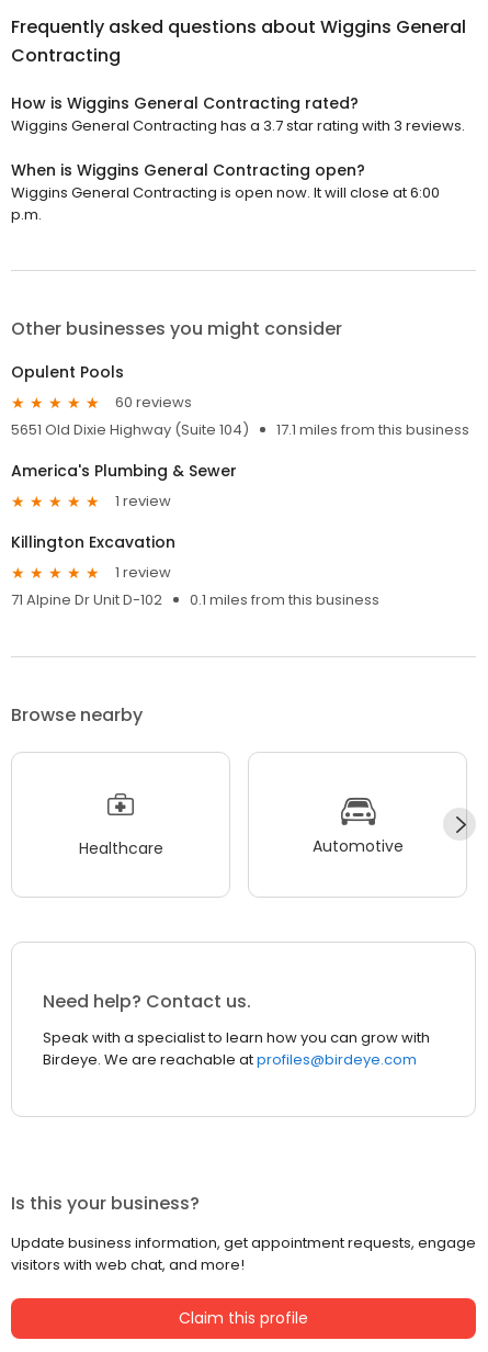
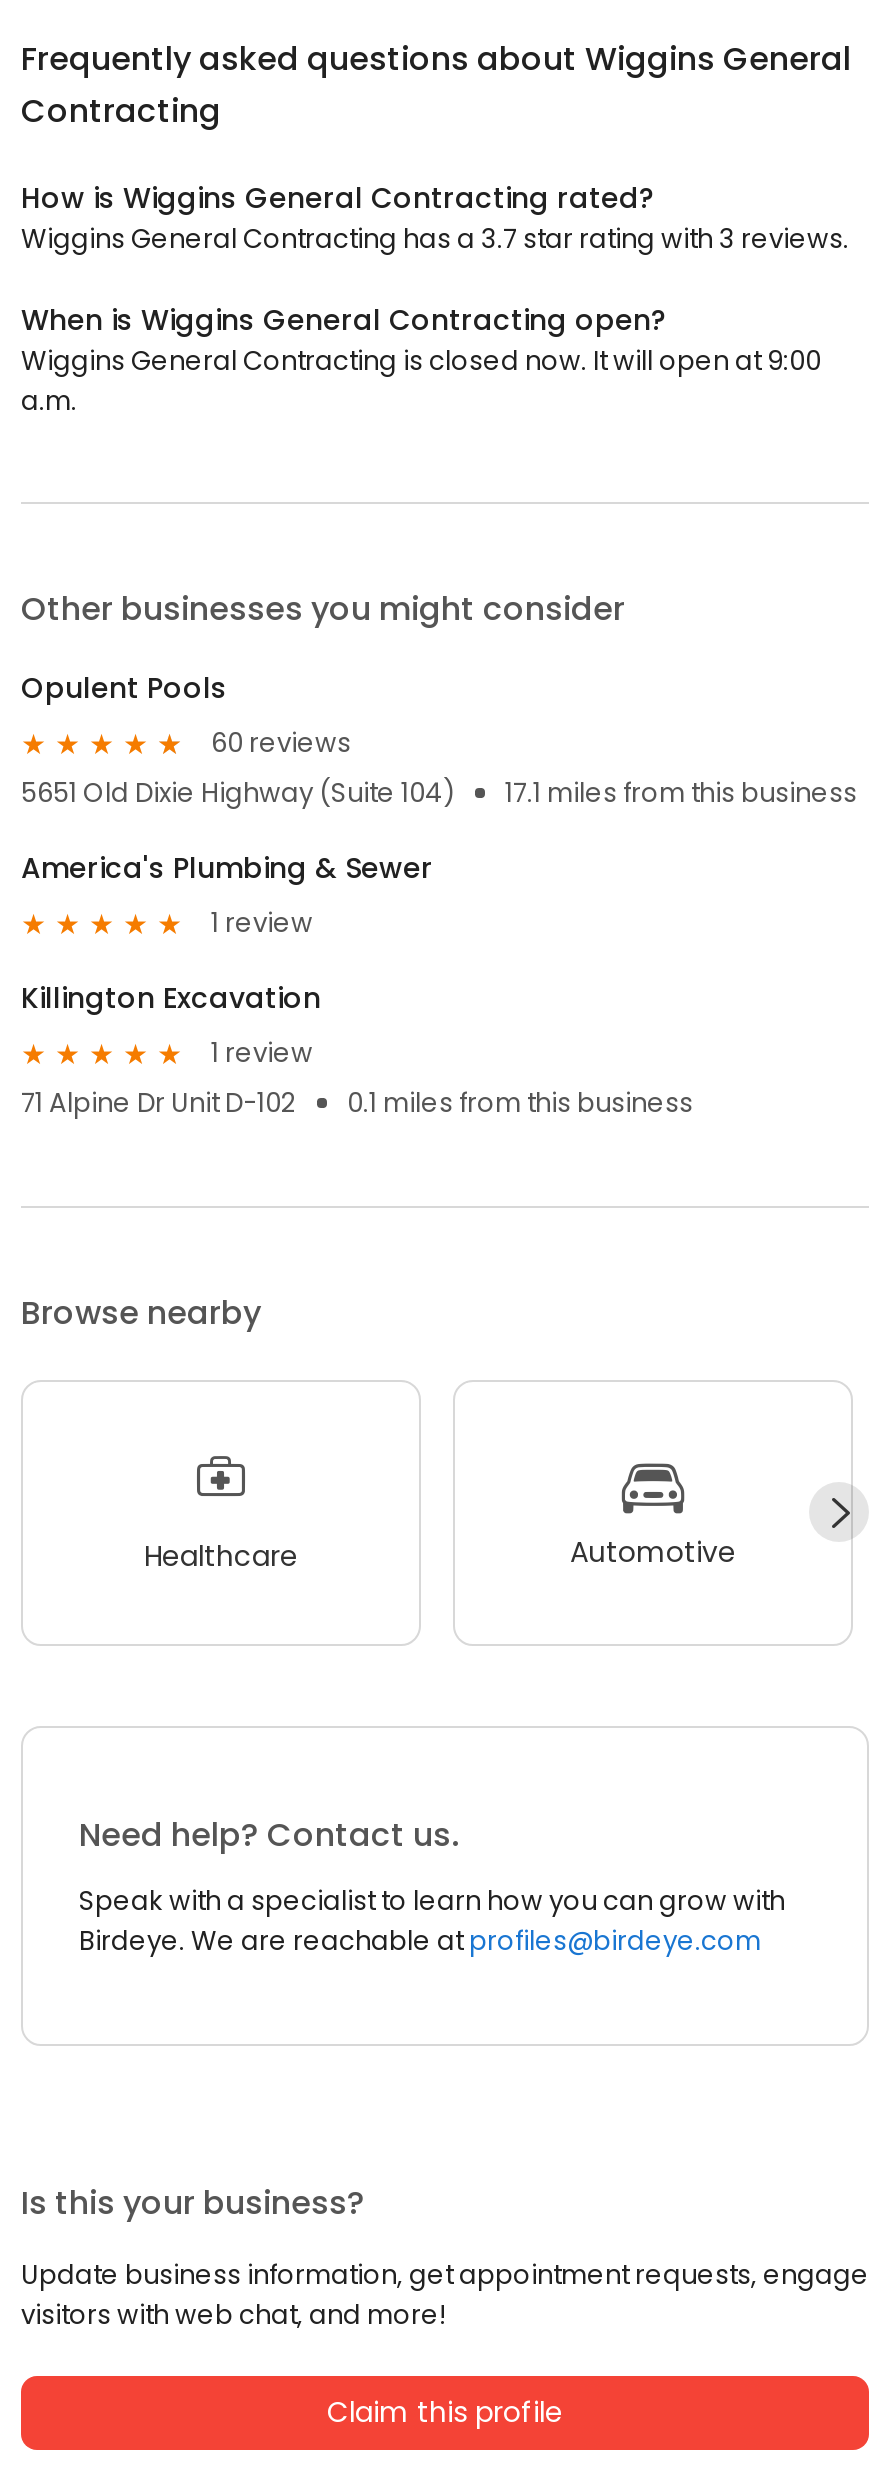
[11,182,440,225] Wiggins General Contracting is open now. It will close at 6:00 | p.m. -> [21,342,821,420] Wiggins General Contracting is closed now. It will open at 9:00 | a.m.

